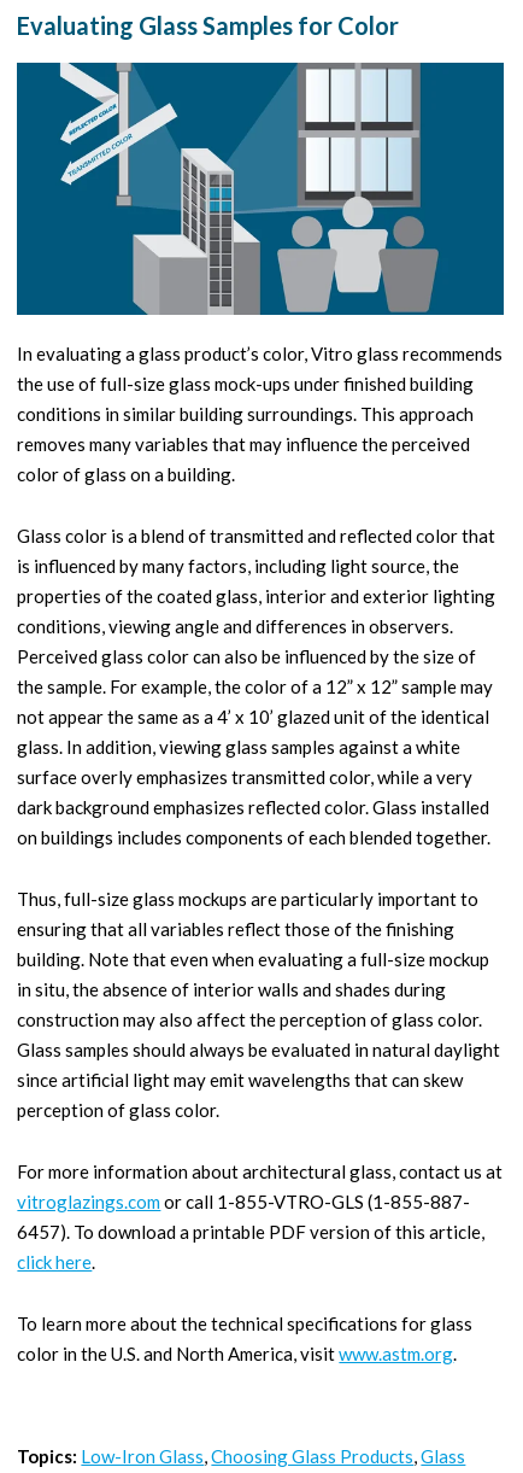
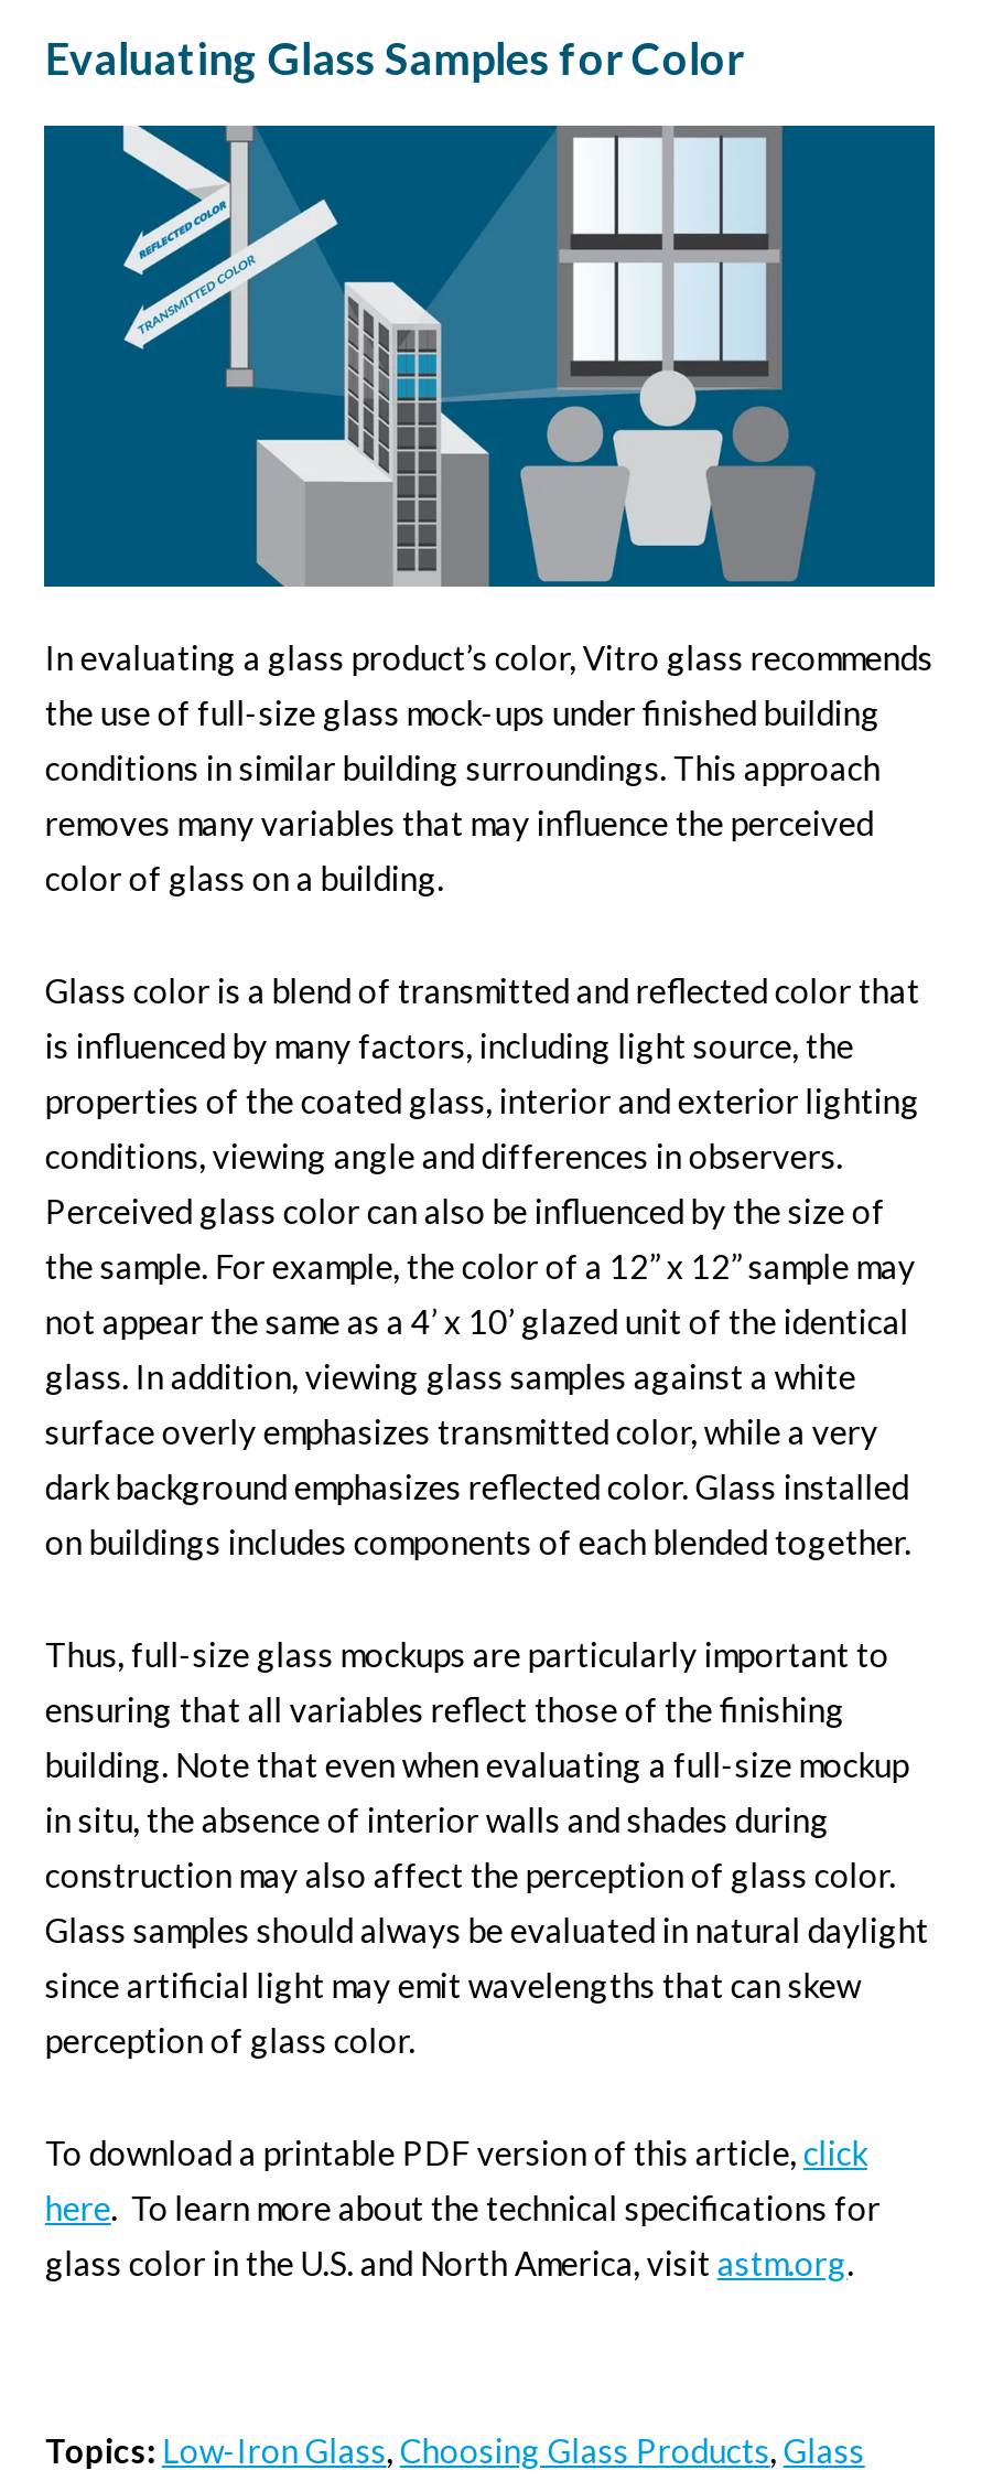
[17,1160,503,1364] For more information about architectural glass, contact us at | vitroglazings.com or call 1-855-VTRO-GLS (1-855-887- | 6457). To download a printable PDF version of this article, | click here. | To learn more about the technical specifications for glass | color in the U.S. and North America, visit www.astm.org. -> [45,2132,880,2282] To download a printable PDF version of this article, click | here. To learn more about the technical specifications for | glass color in the U.S. and North America, visit astm.org.

